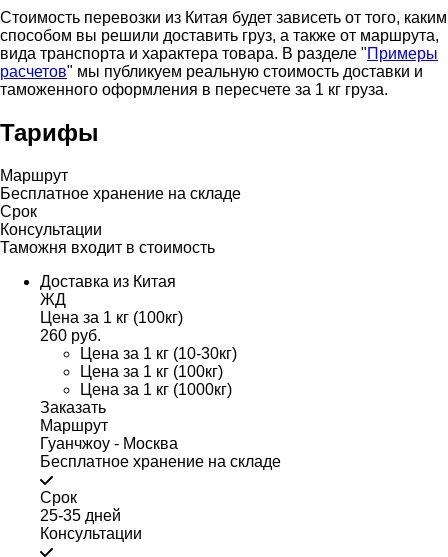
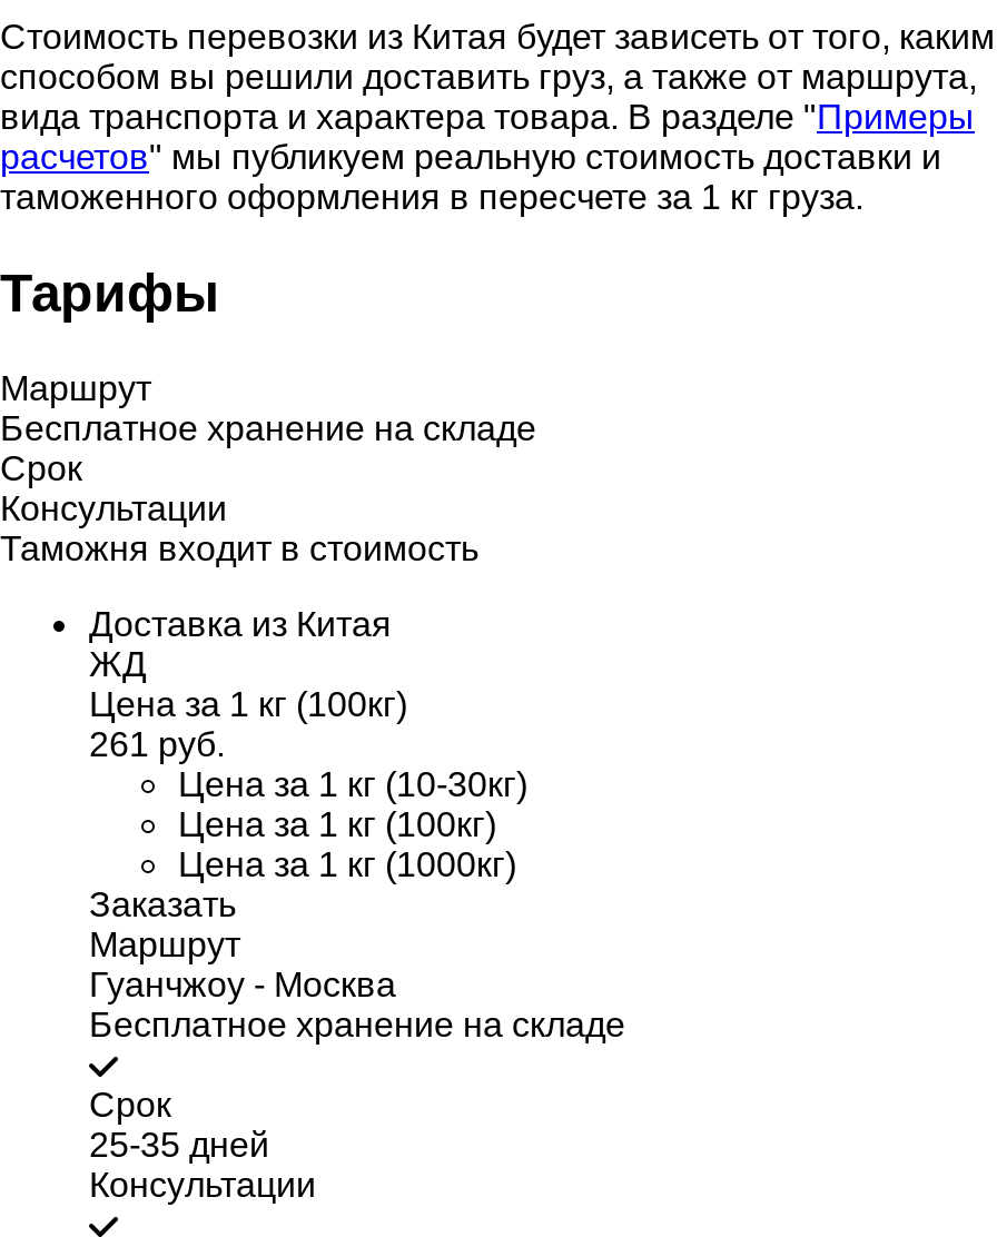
[40,327,101,344] 260 руб. -> [89,725,225,762] 261 руб.

